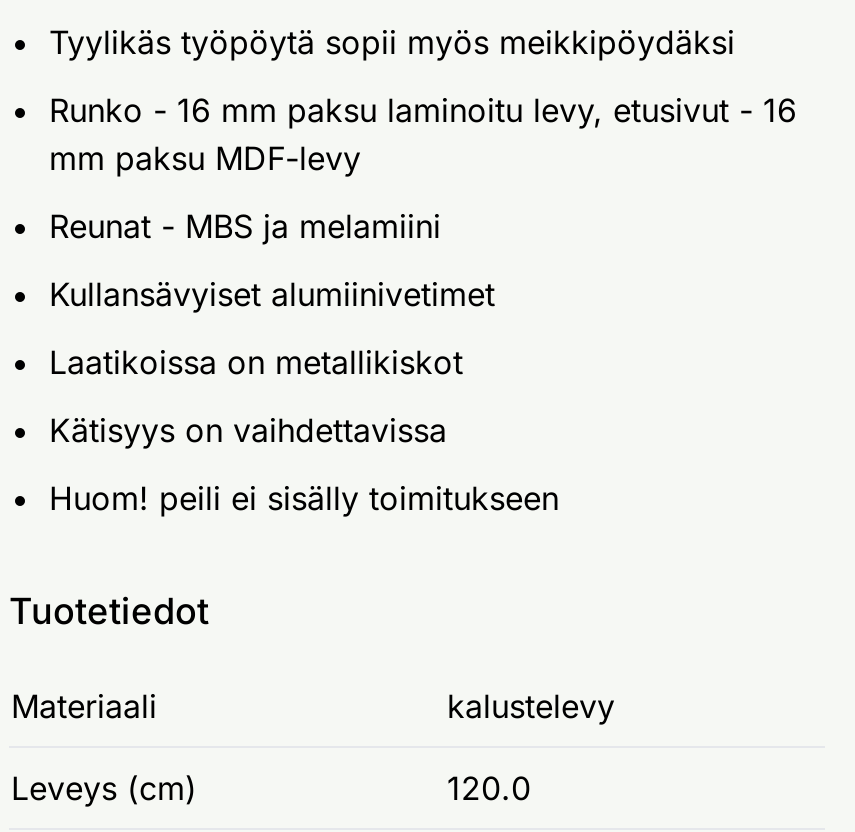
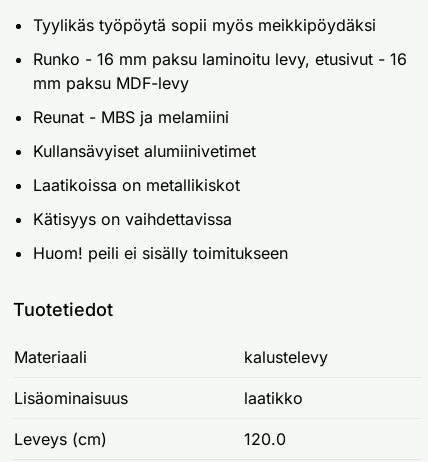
none -> [14,388,303,408] Lisäominaisuus | laatikko

